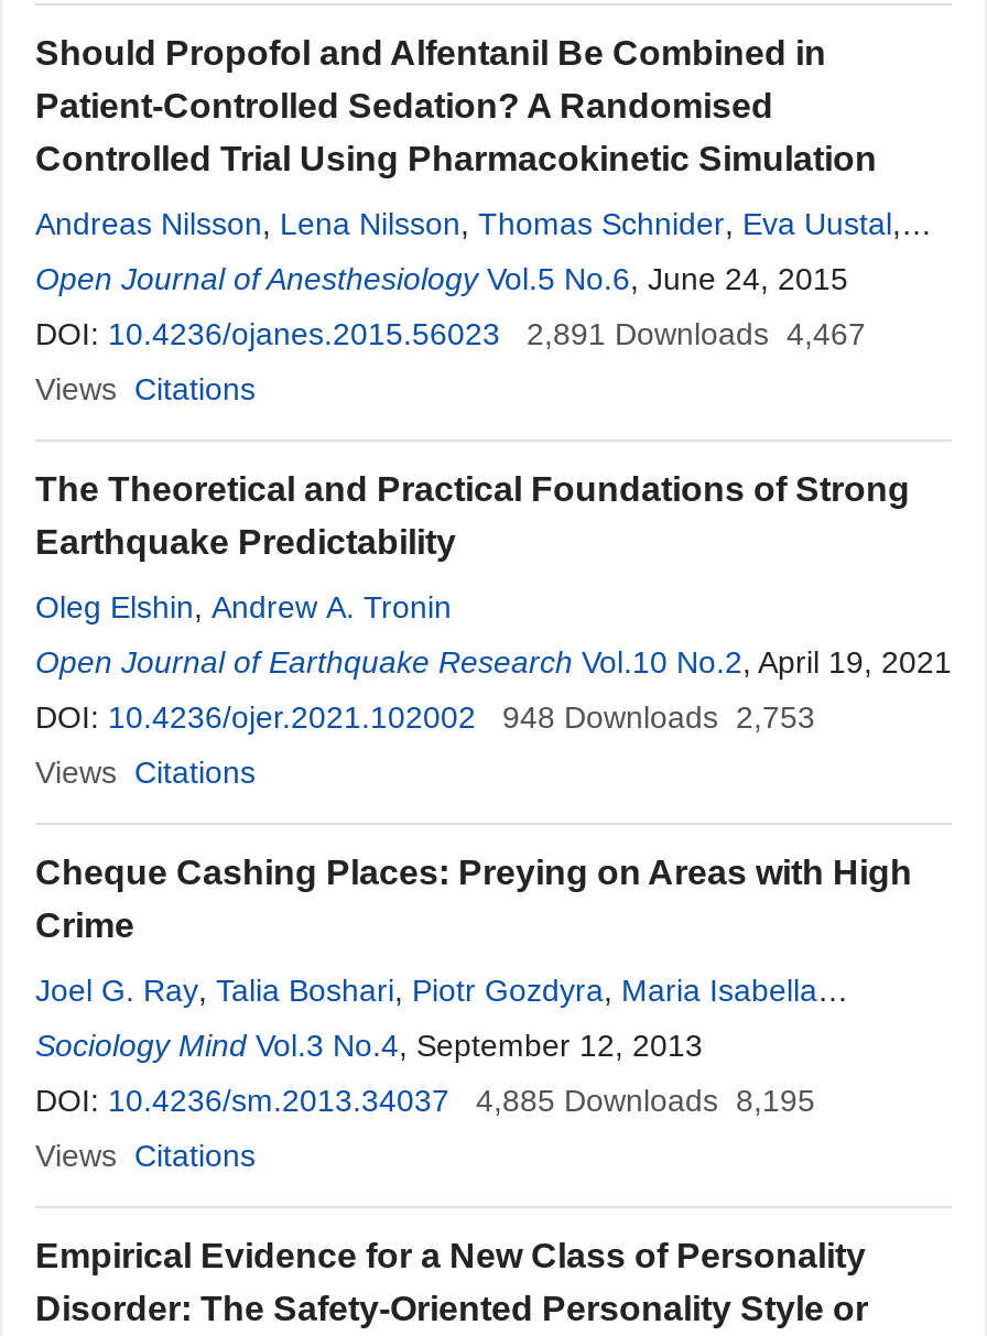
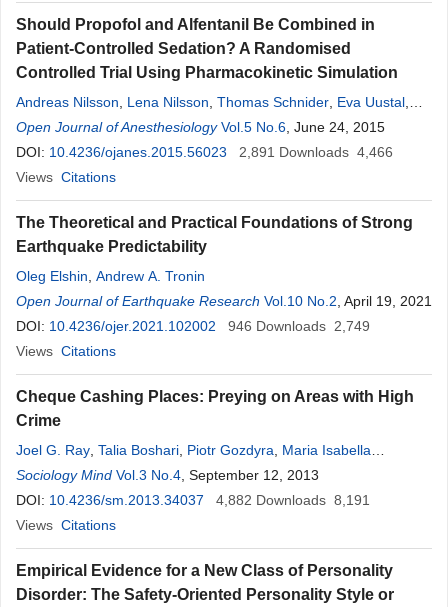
[35,316,866,351] DOI: 10.4236/ojanes.2015.56023 2,891 Downloads 4,467 -> [16,144,393,160] DOI: 10.4236/ojanes.2015.56023 2,891 Downloads 4,466
[35,699,815,735] DOI: 10.4236/ojer.2021.102002 948 Downloads 2,753 -> [16,318,370,334] DOI: 10.4236/ojer.2021.102002 946 Downloads 2,749
[35,1083,815,1118] DOI: 10.4236/sm.2013.34037 4,885 Downloads 8,195 -> [16,492,370,508] DOI: 10.4236/sm.2013.34037 4,882 Downloads 8,191

